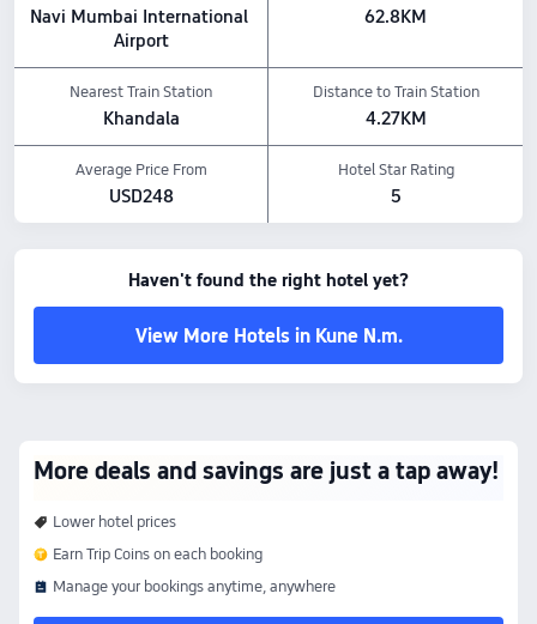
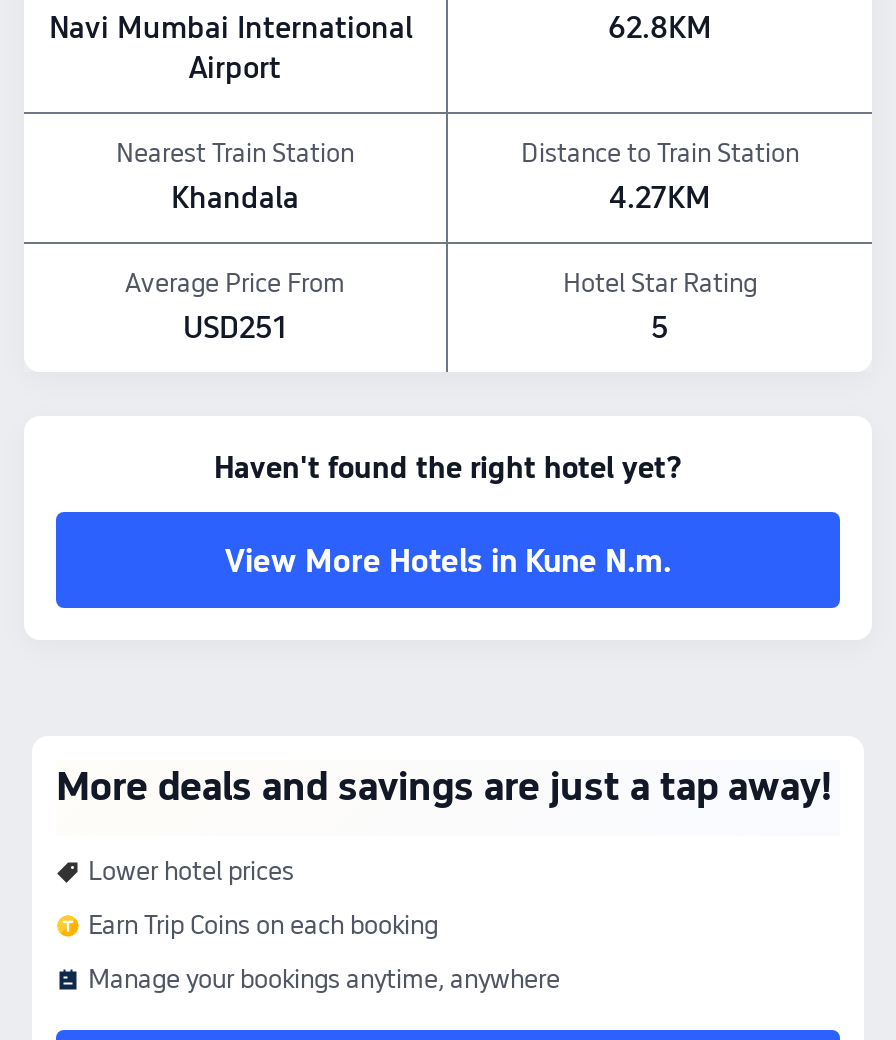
[108,186,173,207] USD248 -> [183,310,287,346] USD251

